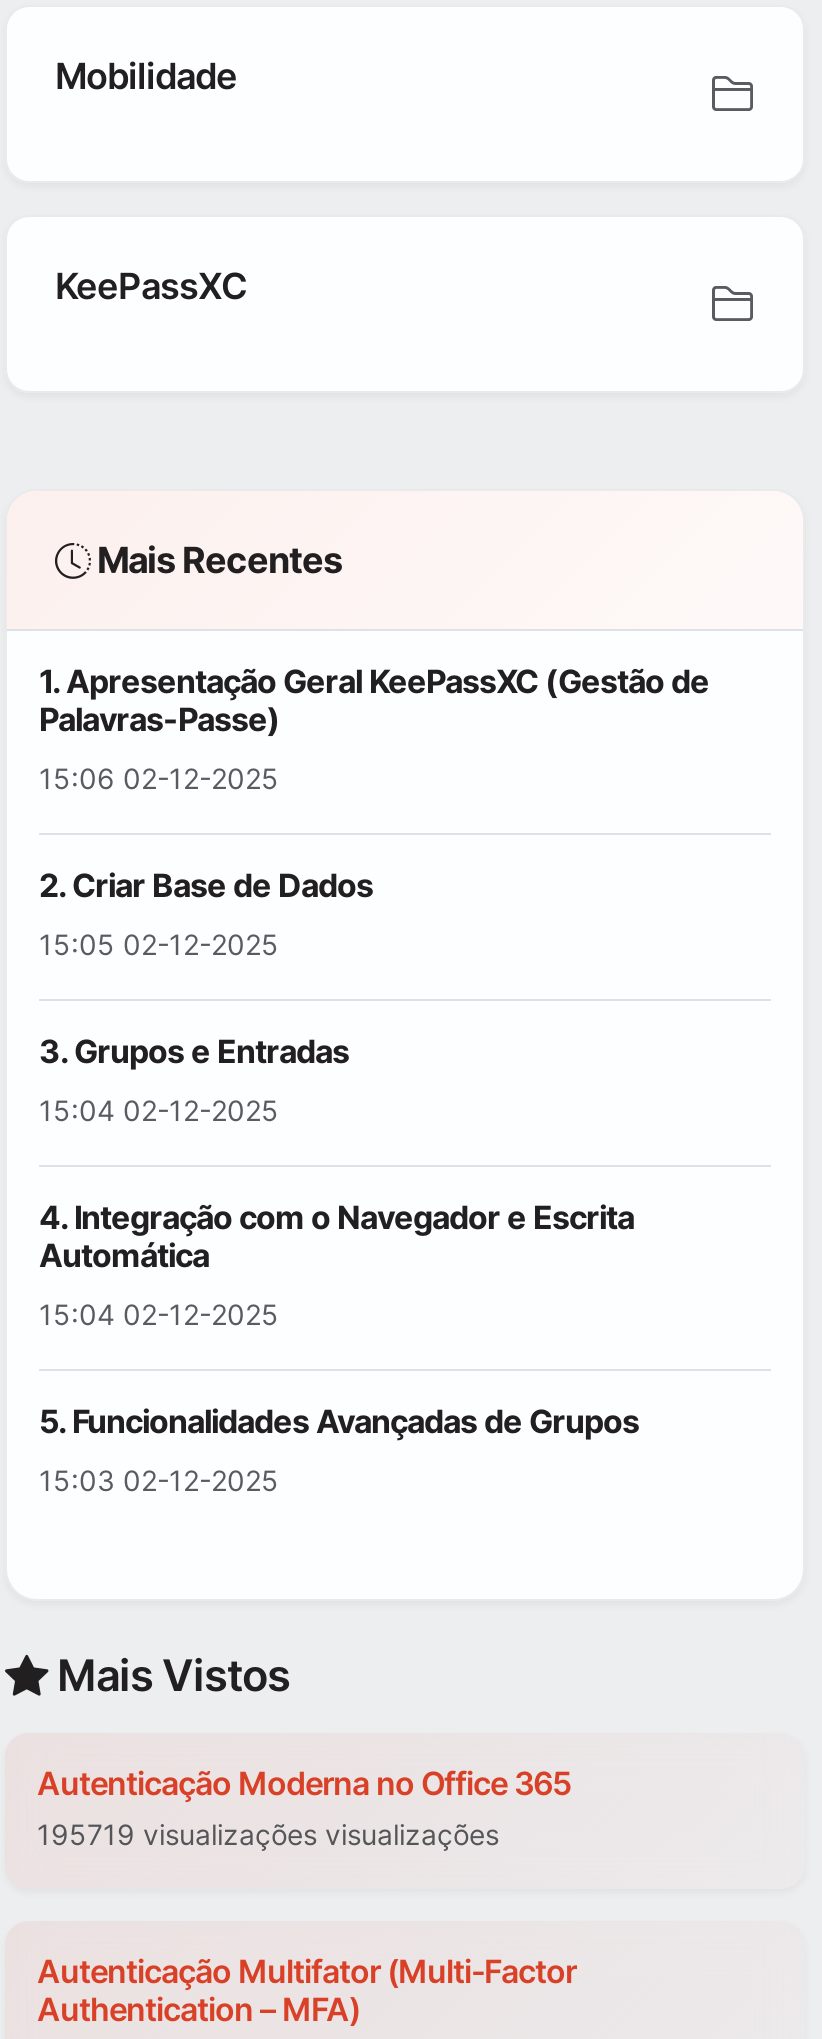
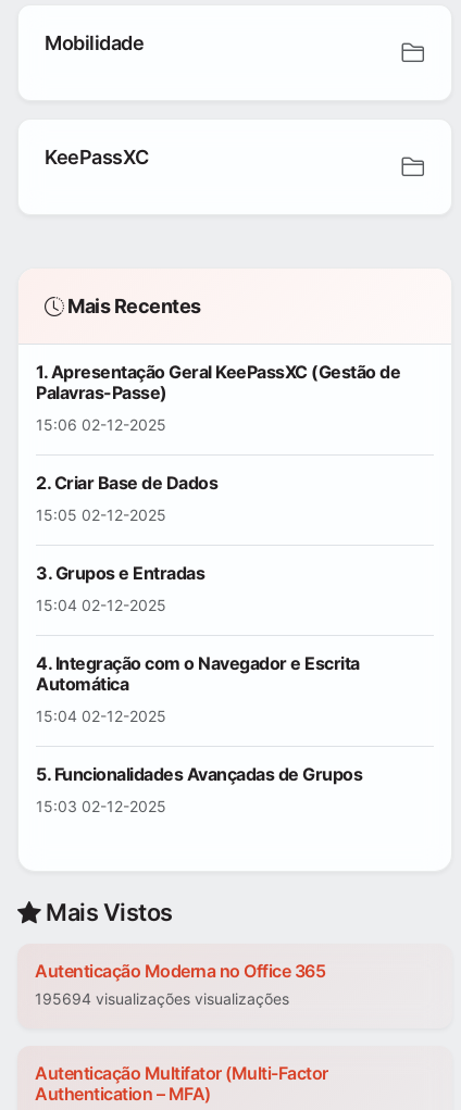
[37,1818,499,1852] 195719 visualizações visualizações -> [35,990,289,1008] 195694 visualizações visualizações

